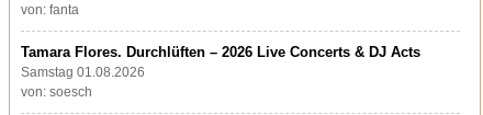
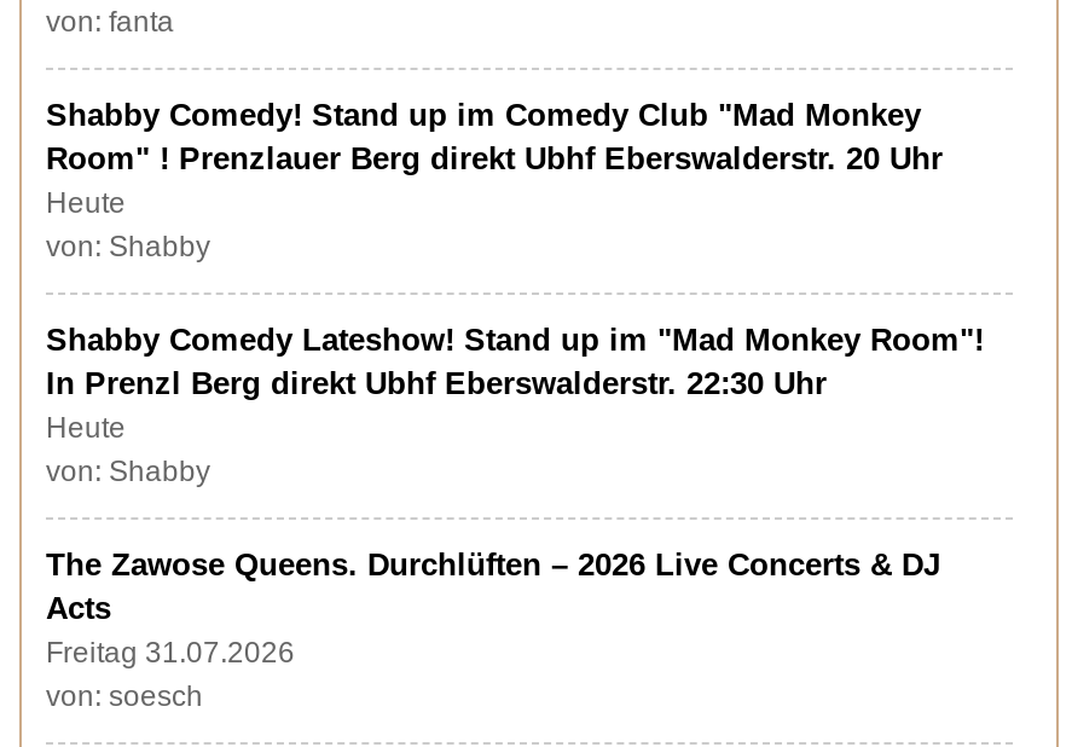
[21,44,420,80] Tamara Flores. Durchlüften – 2026 Live Concerts & DJ Acts | Samstag 01.08.2026 -> [46,97,984,670] Shabby Comedy! Stand up im Comedy Club "Mad Monkey | Room" ! Prenzlauer Berg direkt Ubhf Eberswalderstr. 20 Uhr | Heute | von: Shabby | Shabby Comedy Lateshow! Stand up im "Mad Monkey Room"! | In Prenzl Berg direkt Ubhf Eberswalderstr. 22:30 Uhr | Heute | von: Shabby | The Zawose Queens. Durchlüften – 2026 Live Concerts & DJ | Acts | Freitag 31.07.2026

